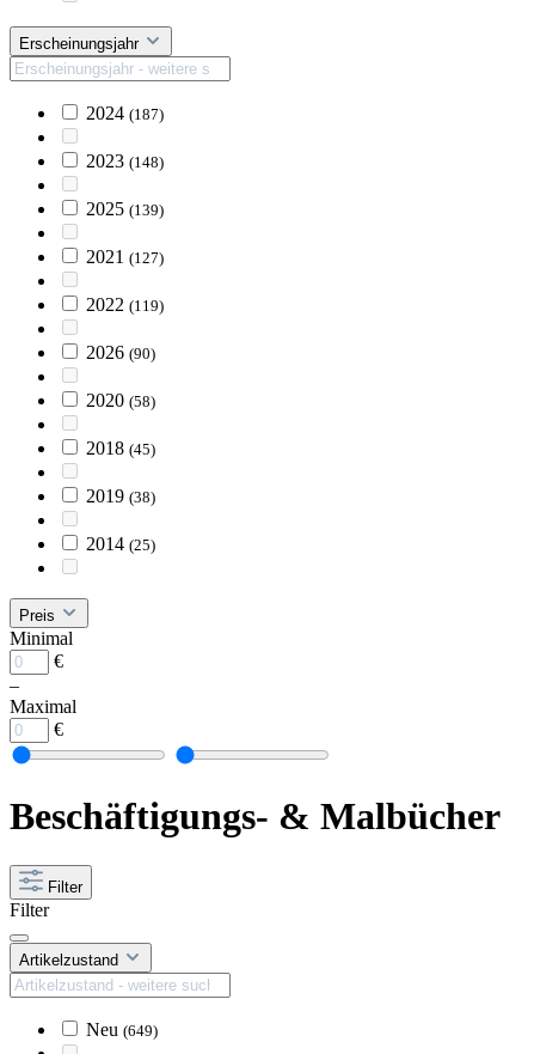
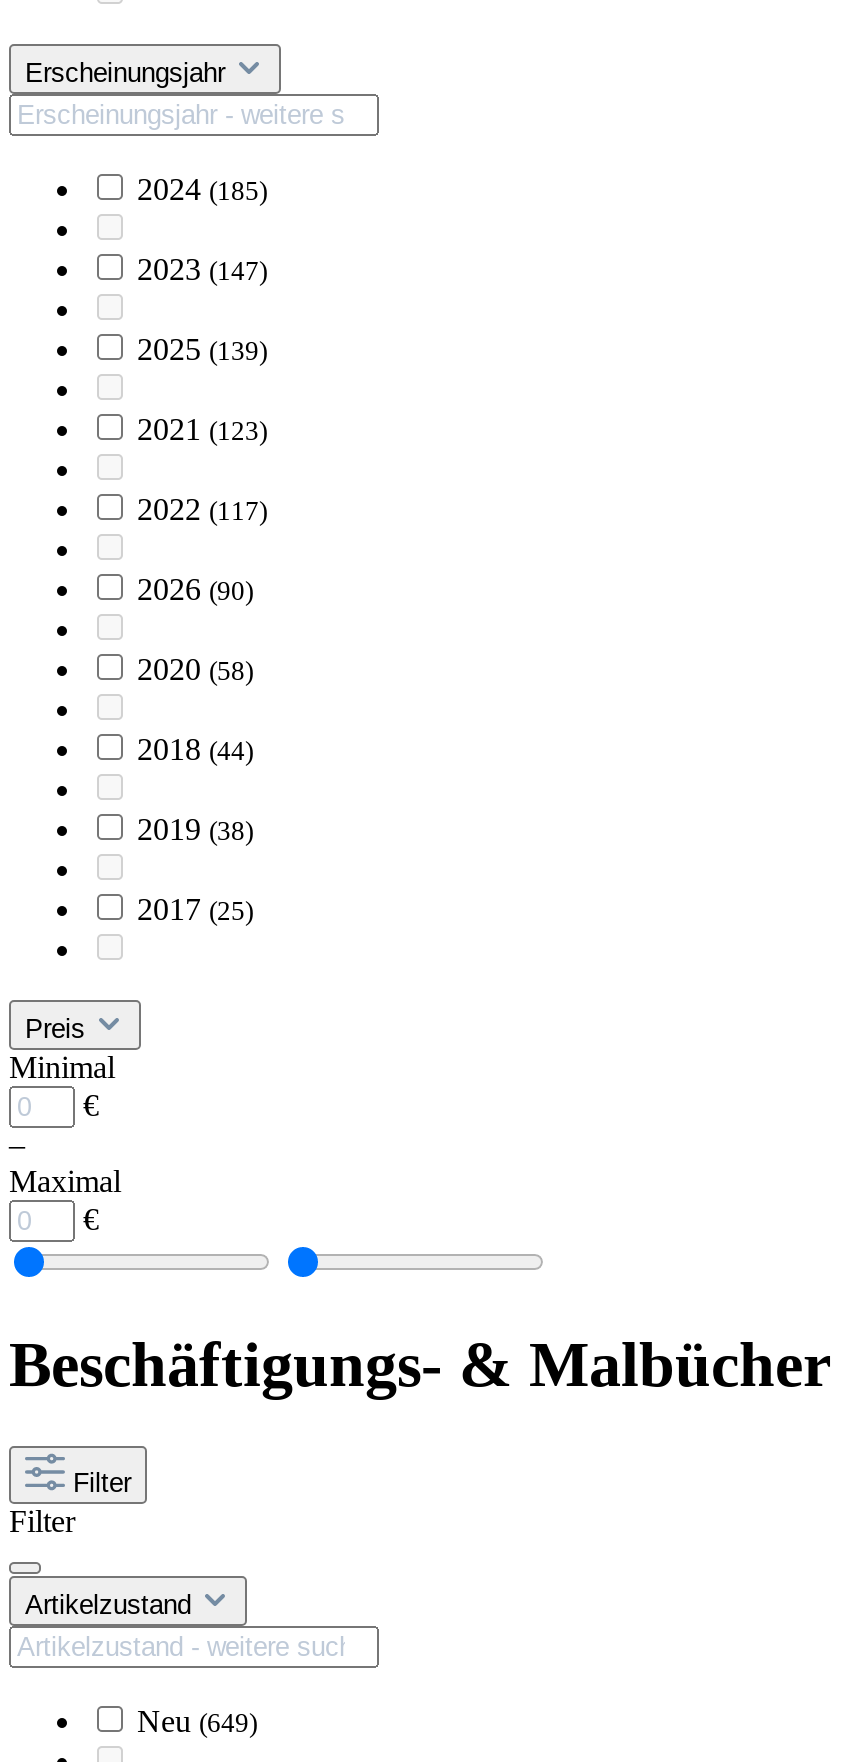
[86,103,164,123] 2024 (187) -> [137,172,267,206] 2024 (185)
[86,151,164,171] 2023 (148) -> [137,252,267,286] 2023 (147)
[86,246,164,267] 2021 (127) -> [137,412,267,446] 2021 (123)
[86,294,164,315] 2022 (119) -> [137,492,267,526] 2022 (117)
[86,438,155,458] 2018 (45) -> [137,732,253,766] 2018 (44)
[86,534,155,554] 2014 (25) -> [137,892,253,926] 2017 (25)

